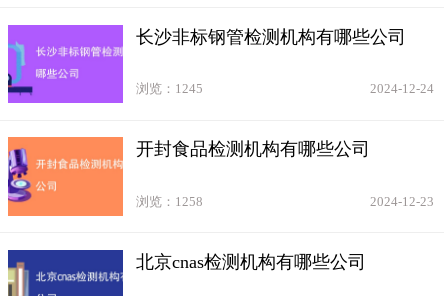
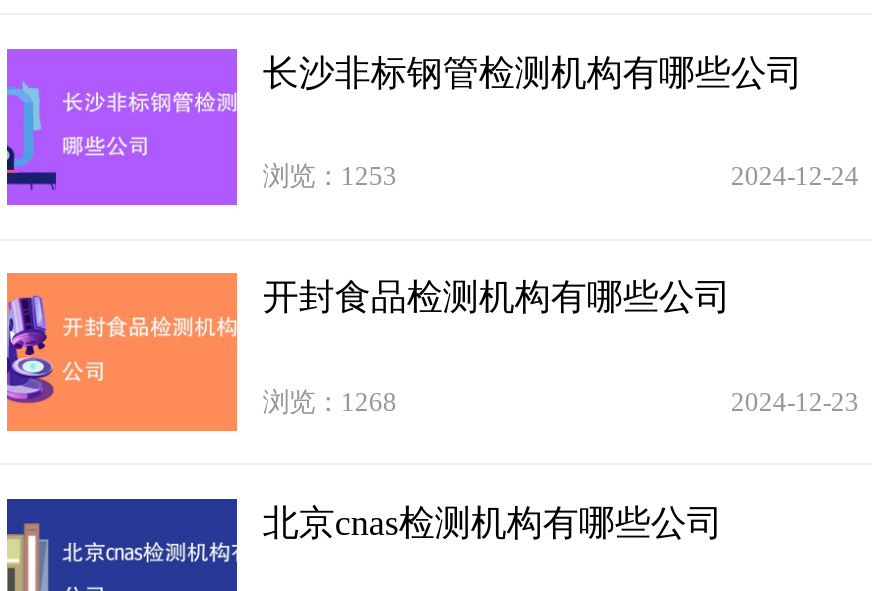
[136,81,203,96] 浏览：1245 -> [263,161,397,191] 浏览：1253
[136,194,203,209] 浏览：1258 -> [263,386,397,416] 浏览：1268

